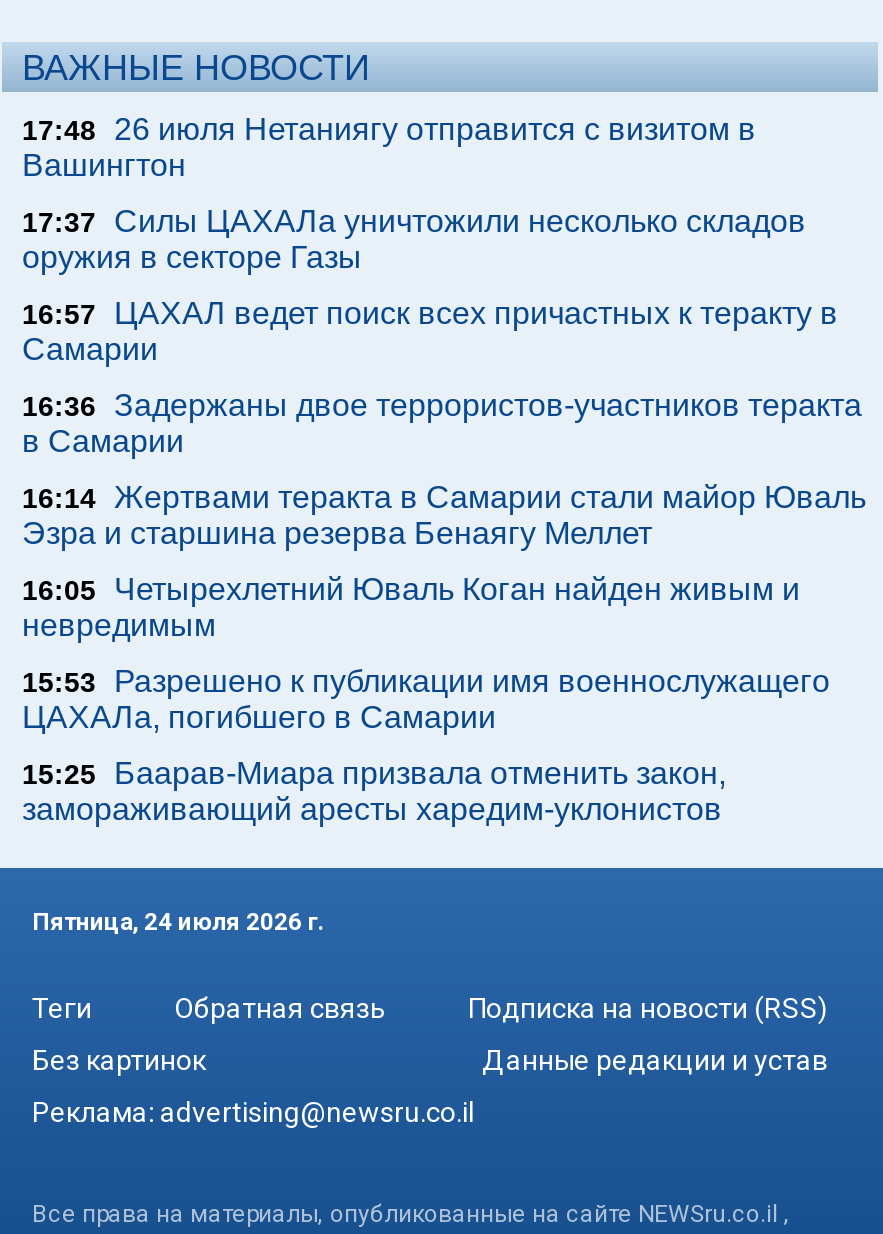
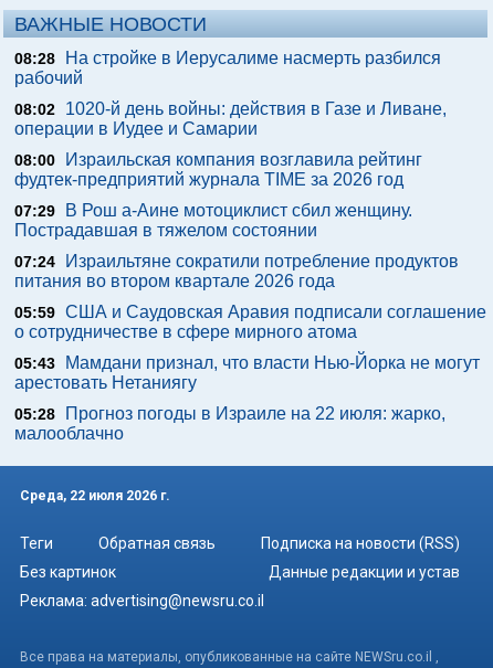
[22,113,756,183] 17:48 26 июля Нетаниягу отправится с визитом в | Вашингтон -> [14,49,441,88] 08:28 На стройке в Иерусалиме насмерть разбился | рабочий
[22,205,806,275] 17:37 Силы ЦАХАЛа уничтожили несколько складов | оружия в секторе Газы -> [14,100,447,138] 08:02 1020-й день войны: действия в Газе и Ливане, | операции в Иудее и Самарии
[22,297,838,367] 16:57 ЦАХАЛ ведет поиск всех причастных к теракту в | Самарии -> [14,151,422,189] 08:00 Израильская компания возглавила рейтинг | фудтек-предприятий журнала TIME за 2026 год
[22,389,862,459] 16:36 Задержаны двое террористов-участников теракта | в Самарии -> [14,201,412,240] 07:29 В Рош а-Аине мотоциклист сбил женщину. | Пострадавшая в тяжелом состоянии
[22,481,866,551] 16:14 Жертвами теракта в Самарии стали майор Юваль | Эзра и старшина резерва Бенаягу Меллет -> [14,252,459,291] 07:24 Израильтяне сократили потребление продуктов | питания во втором квартале 2026 года
[22,573,800,643] 16:05 Четырехлетний Юваль Коган найден живым и | невредимым -> [14,303,486,342] 05:59 США и Саудовская Аравия подписали соглашение | о сотрудничестве в сфере мирного атома
[22,665,830,735] 15:53 Разрешено к публикации имя военнослужащего | ЦАХАЛа, погибшего в Самарии -> [14,354,480,392] 05:43 Мамдани признал, что власти Нью-Йорка не могут | арестовать Нетаниягу
[22,757,726,827] 15:25 Баарав-Миара призвала отменить закон, | замораживающий аресты харедим-уклонистов -> [14,405,445,443] 05:28 Прогноз погоды в Израиле на 22 июля: жарко, | малооблачно
[32,909,326,937] Пятница, 24 июля 2026 г. -> [20,488,170,504] Среда, 22 июля 2026 г.

